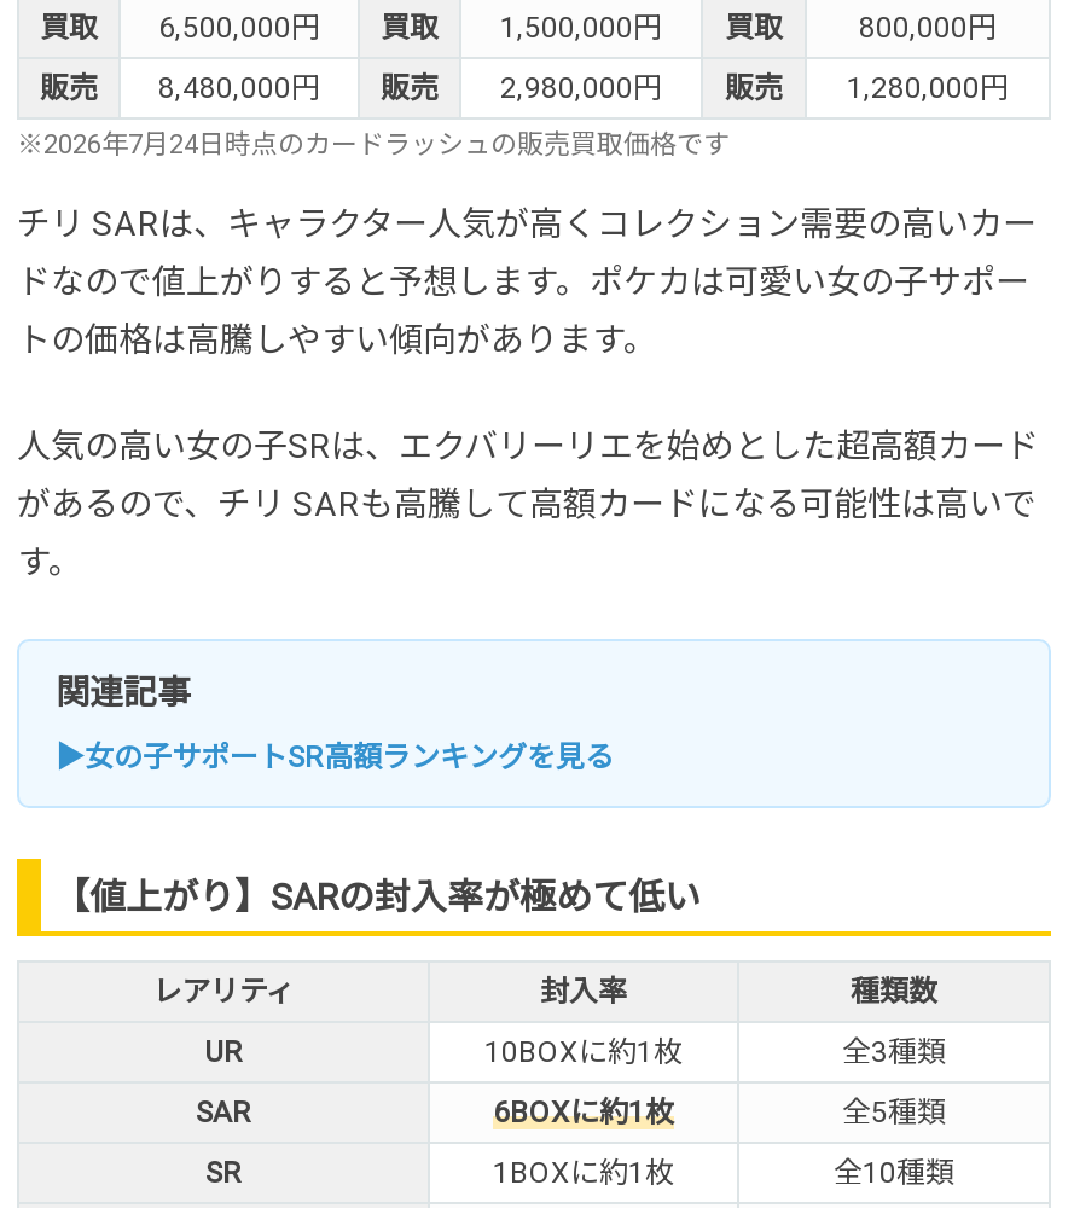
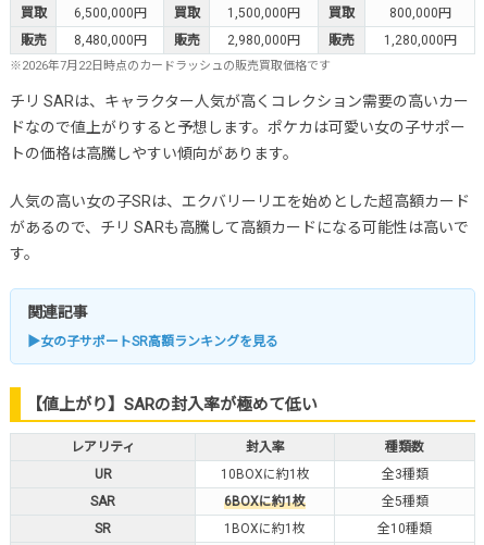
[17,130,730,161] ※2026年7月24日時点のカードラッシュの販売買取価格です -> [10,59,331,73] ※2026年7月22日時点のカードラッシュの販売買取価格です

